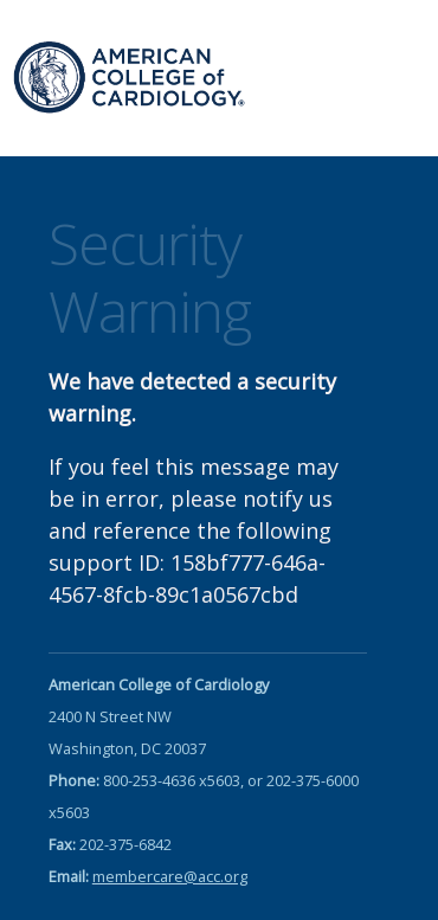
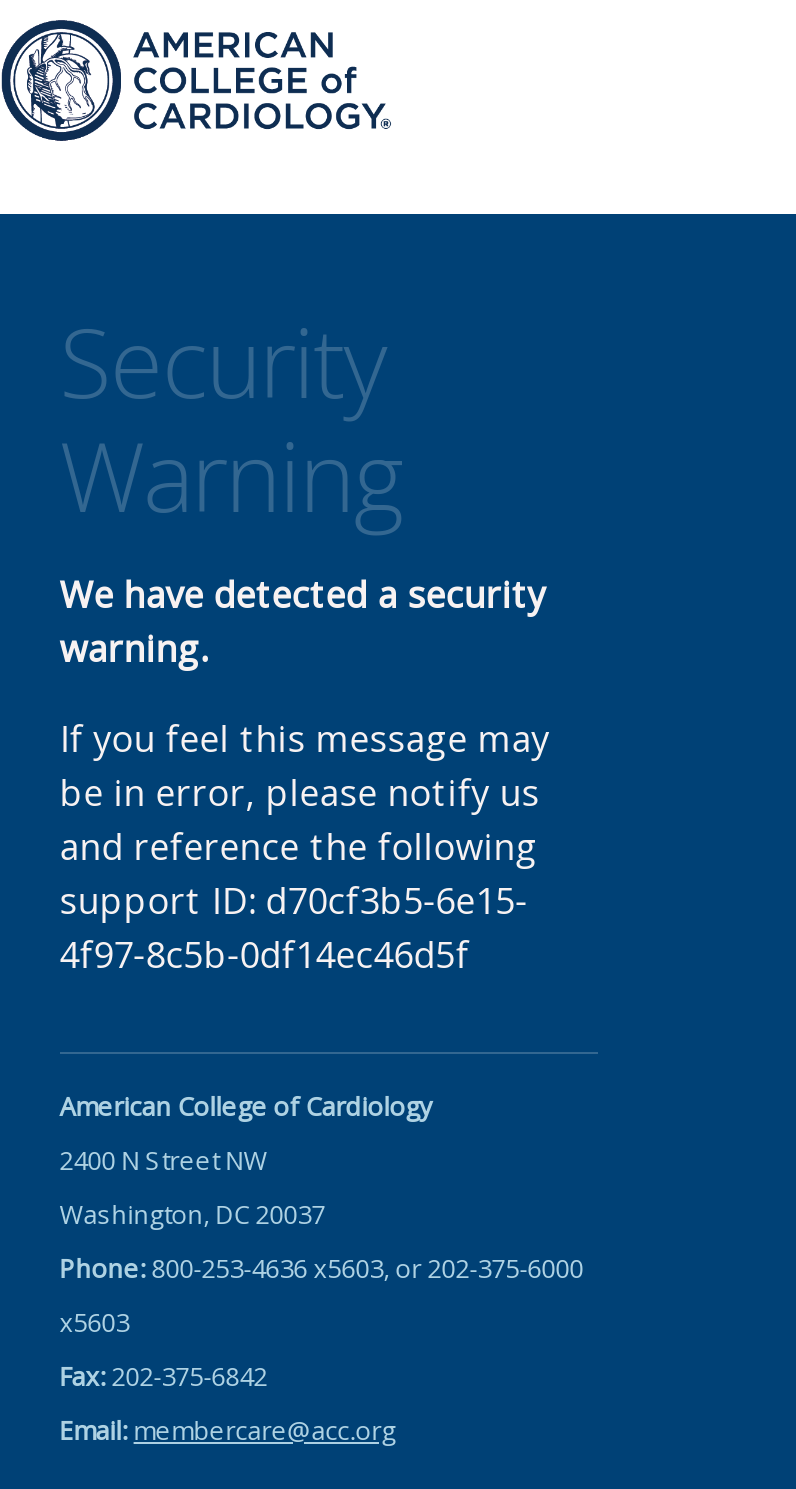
[48,548,325,609] support ID: 158bf777-646a- | 4567-8fcb-89c1a0567cbd -> [60,876,528,978] support ID: d70cf3b5-6e15- | 4f97-8c5b-0df14ec46d5f

